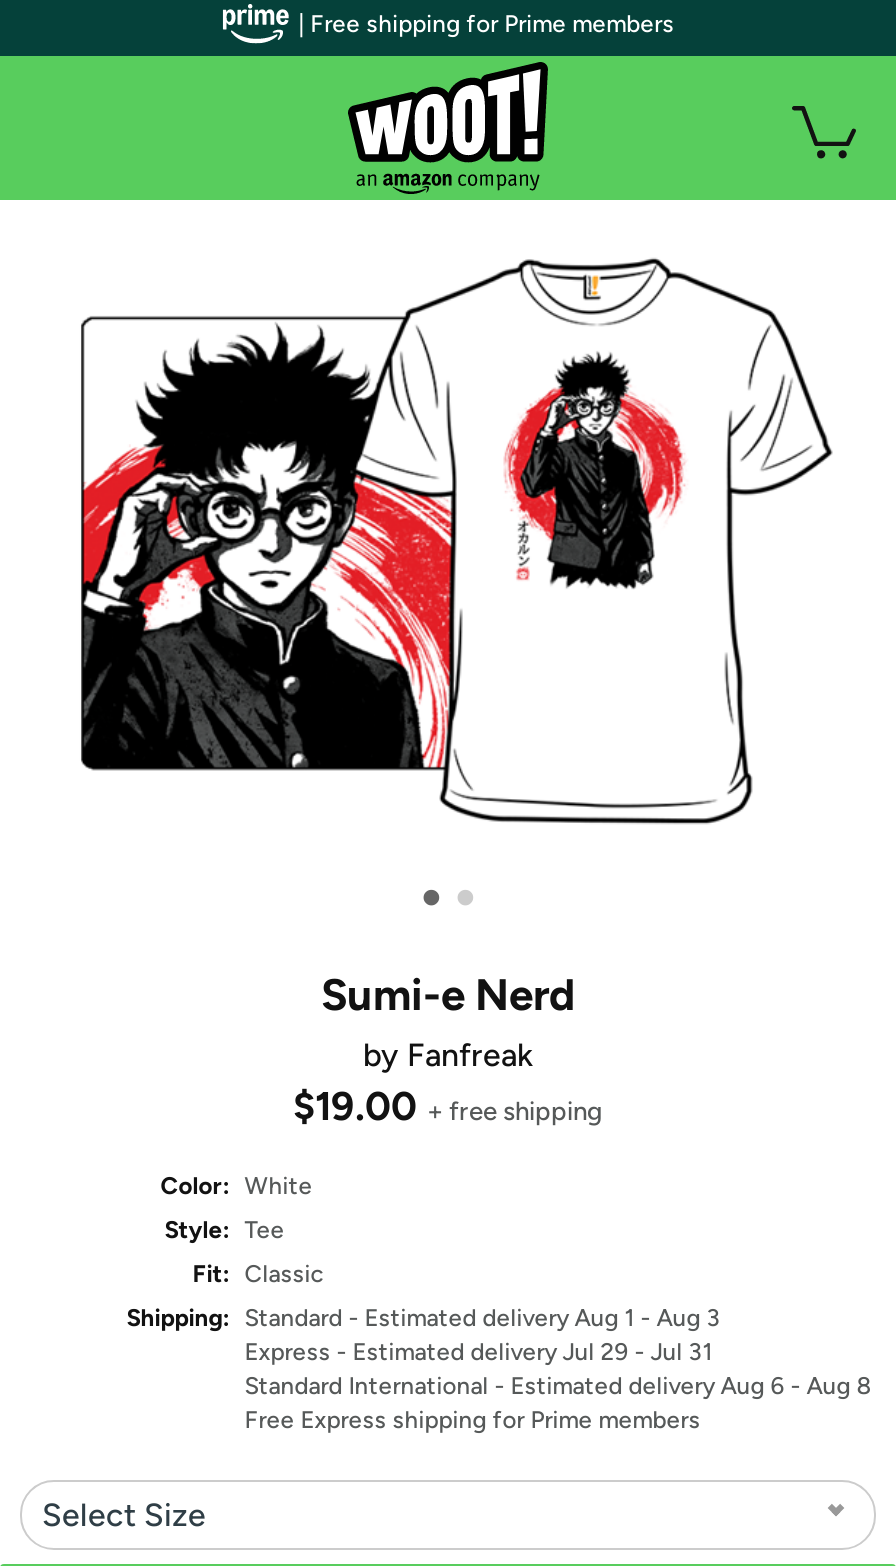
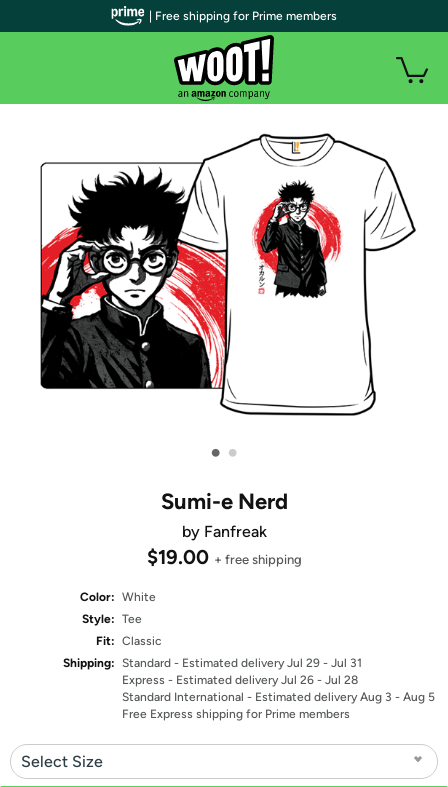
[126,1304,720,1332] Shipping: Standard - Estimated delivery Aug 1 - Aug 3 -> [63,656,362,670] Shipping: Standard - Estimated delivery Jul 29 - Jul 31
[244,1338,712,1366] Express - Estimated delivery Jul 29 - Jul 31 -> [122,673,358,687] Express - Estimated delivery Jul 26 - Jul 28
[244,1372,870,1400] Standard International - Estimated delivery Aug 6 - Aug 8 -> [122,690,435,704] Standard International - Estimated delivery Aug 3 - Aug 5

